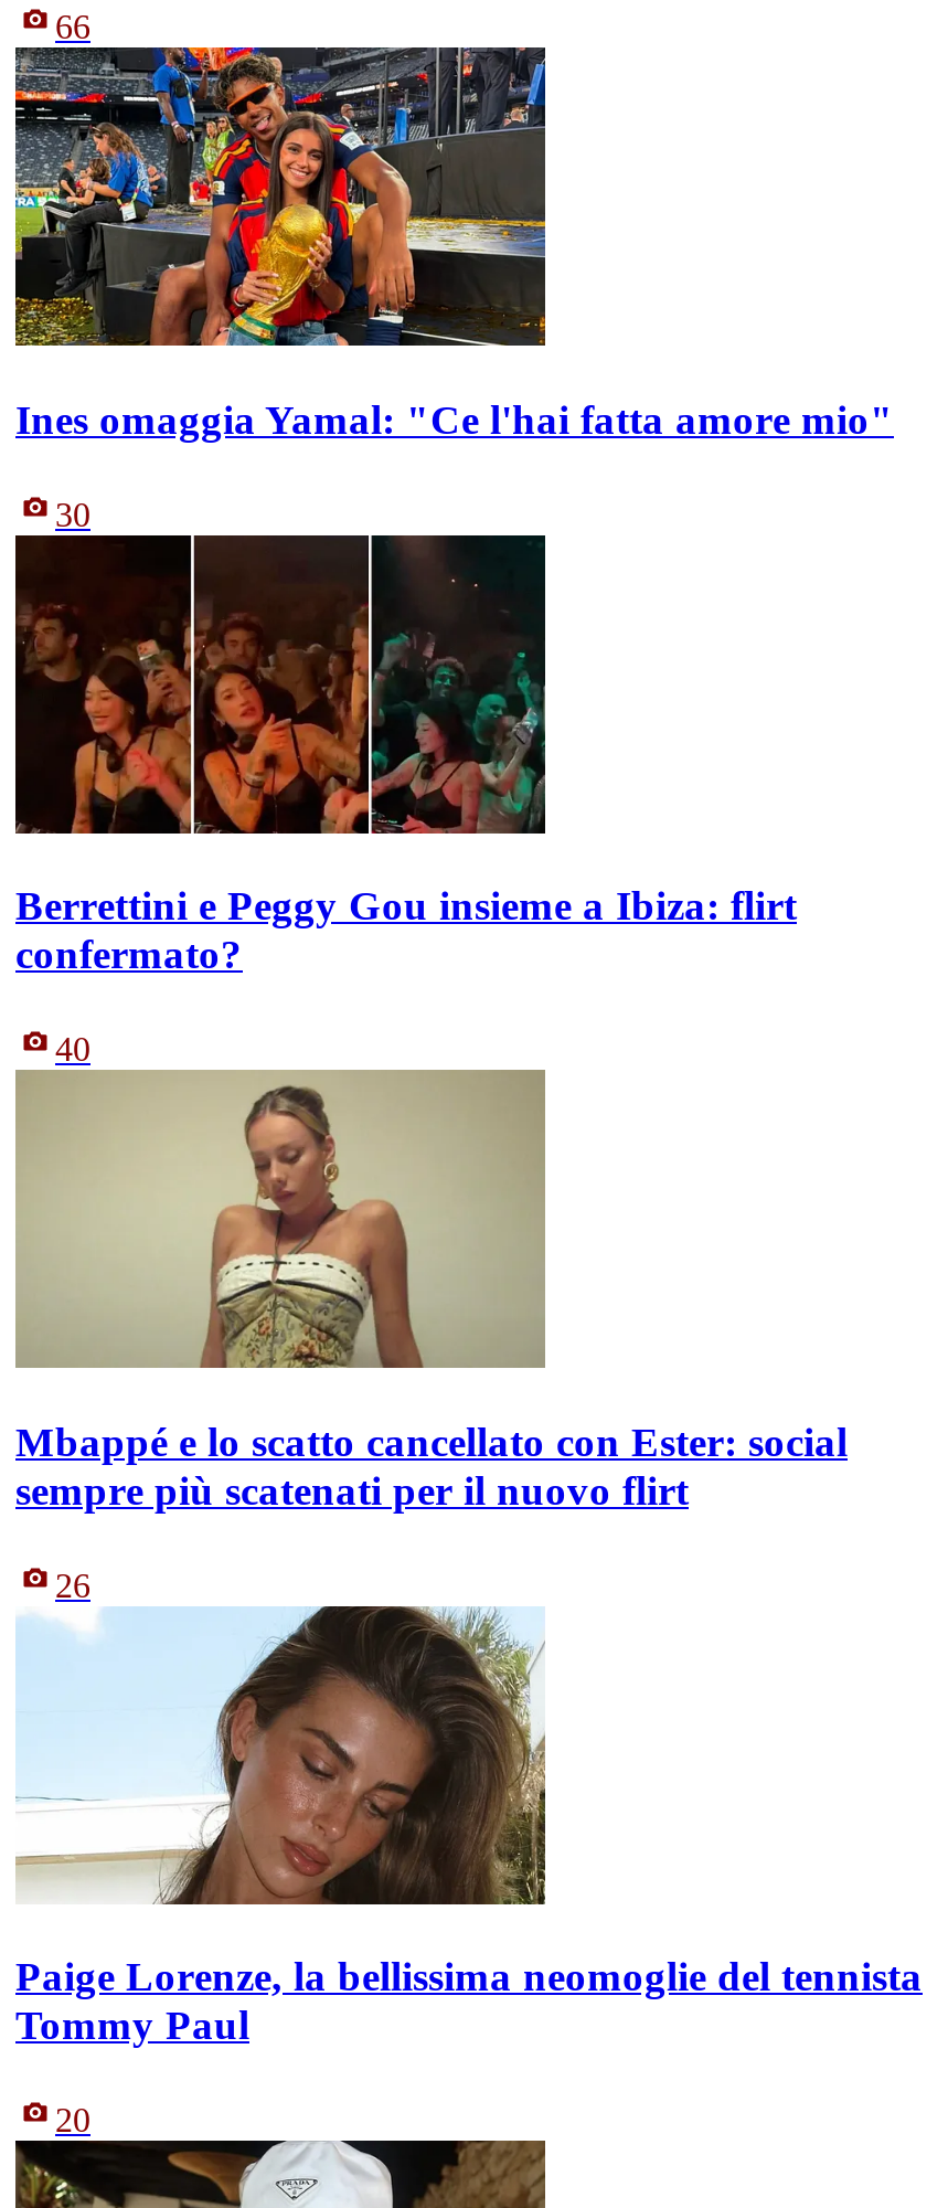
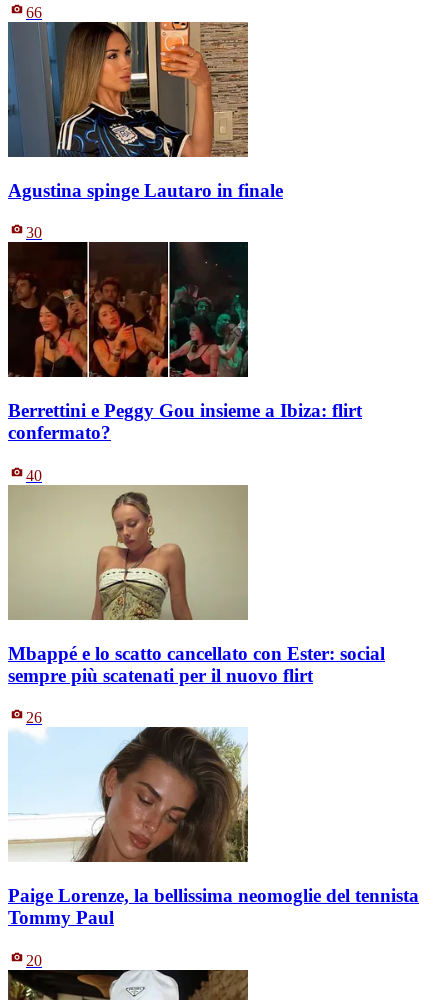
[13,46,894,443] [image] | Ines omaggia Yamal: "Ce l'hai fatta amore mio" -> [7,21,283,201] [image] | Agustina spinge Lautaro in finale

